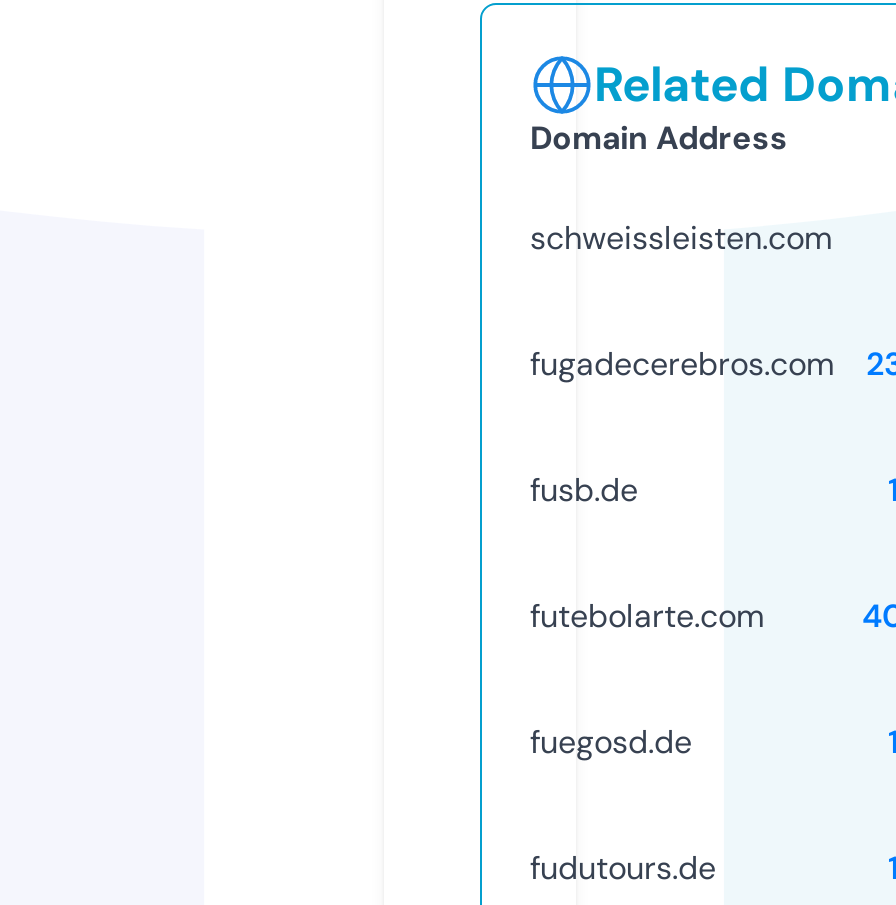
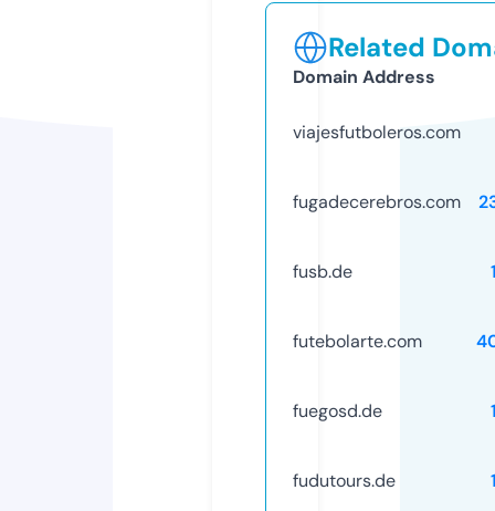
[530,217,832,259] schweissleisten.com -> [293,120,461,144] viajesfutboleros.com

